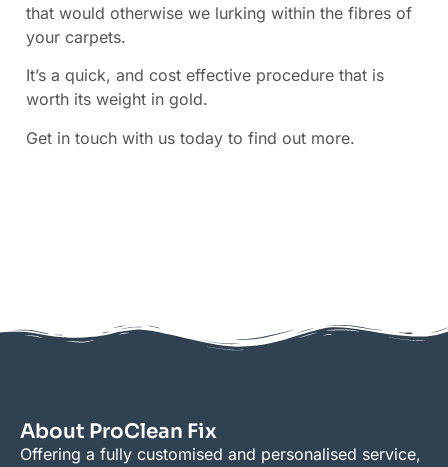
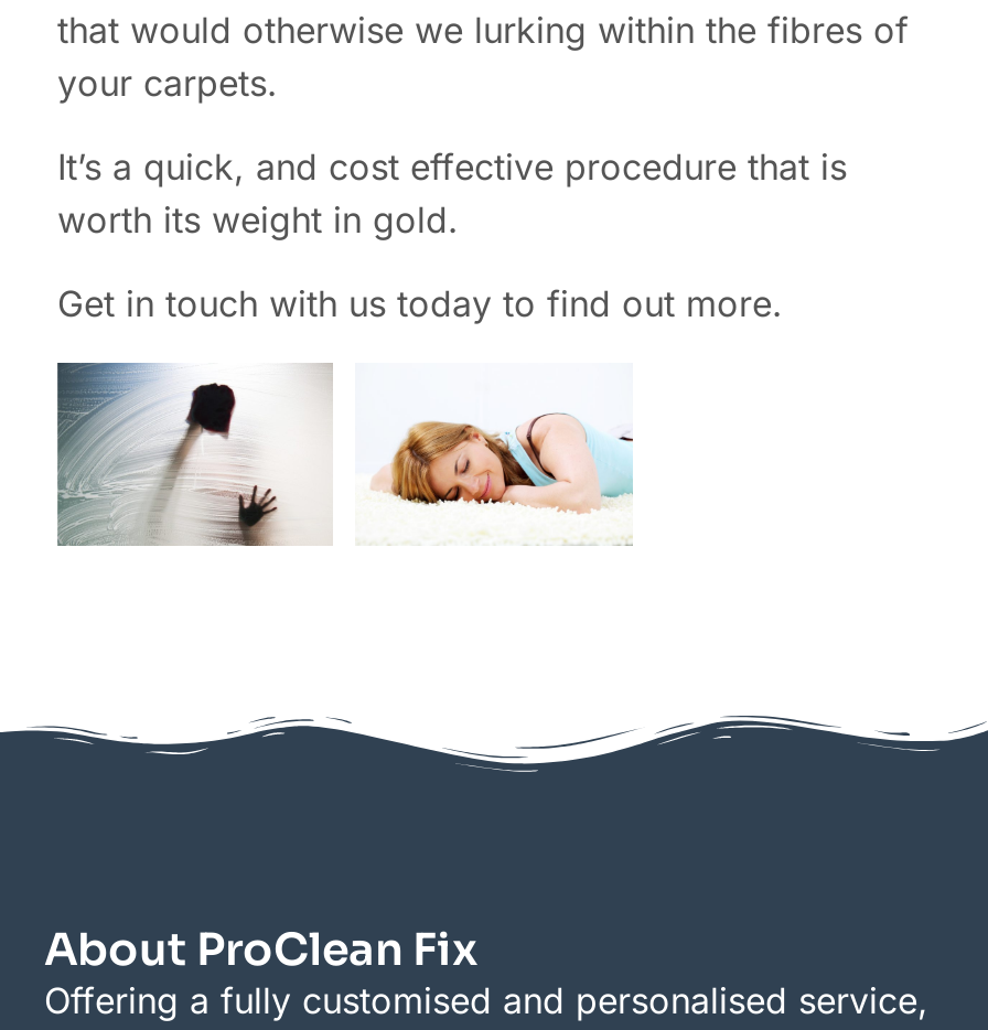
none -> [55,360,333,549] [image]
none -> [370,412,635,516] [image]

